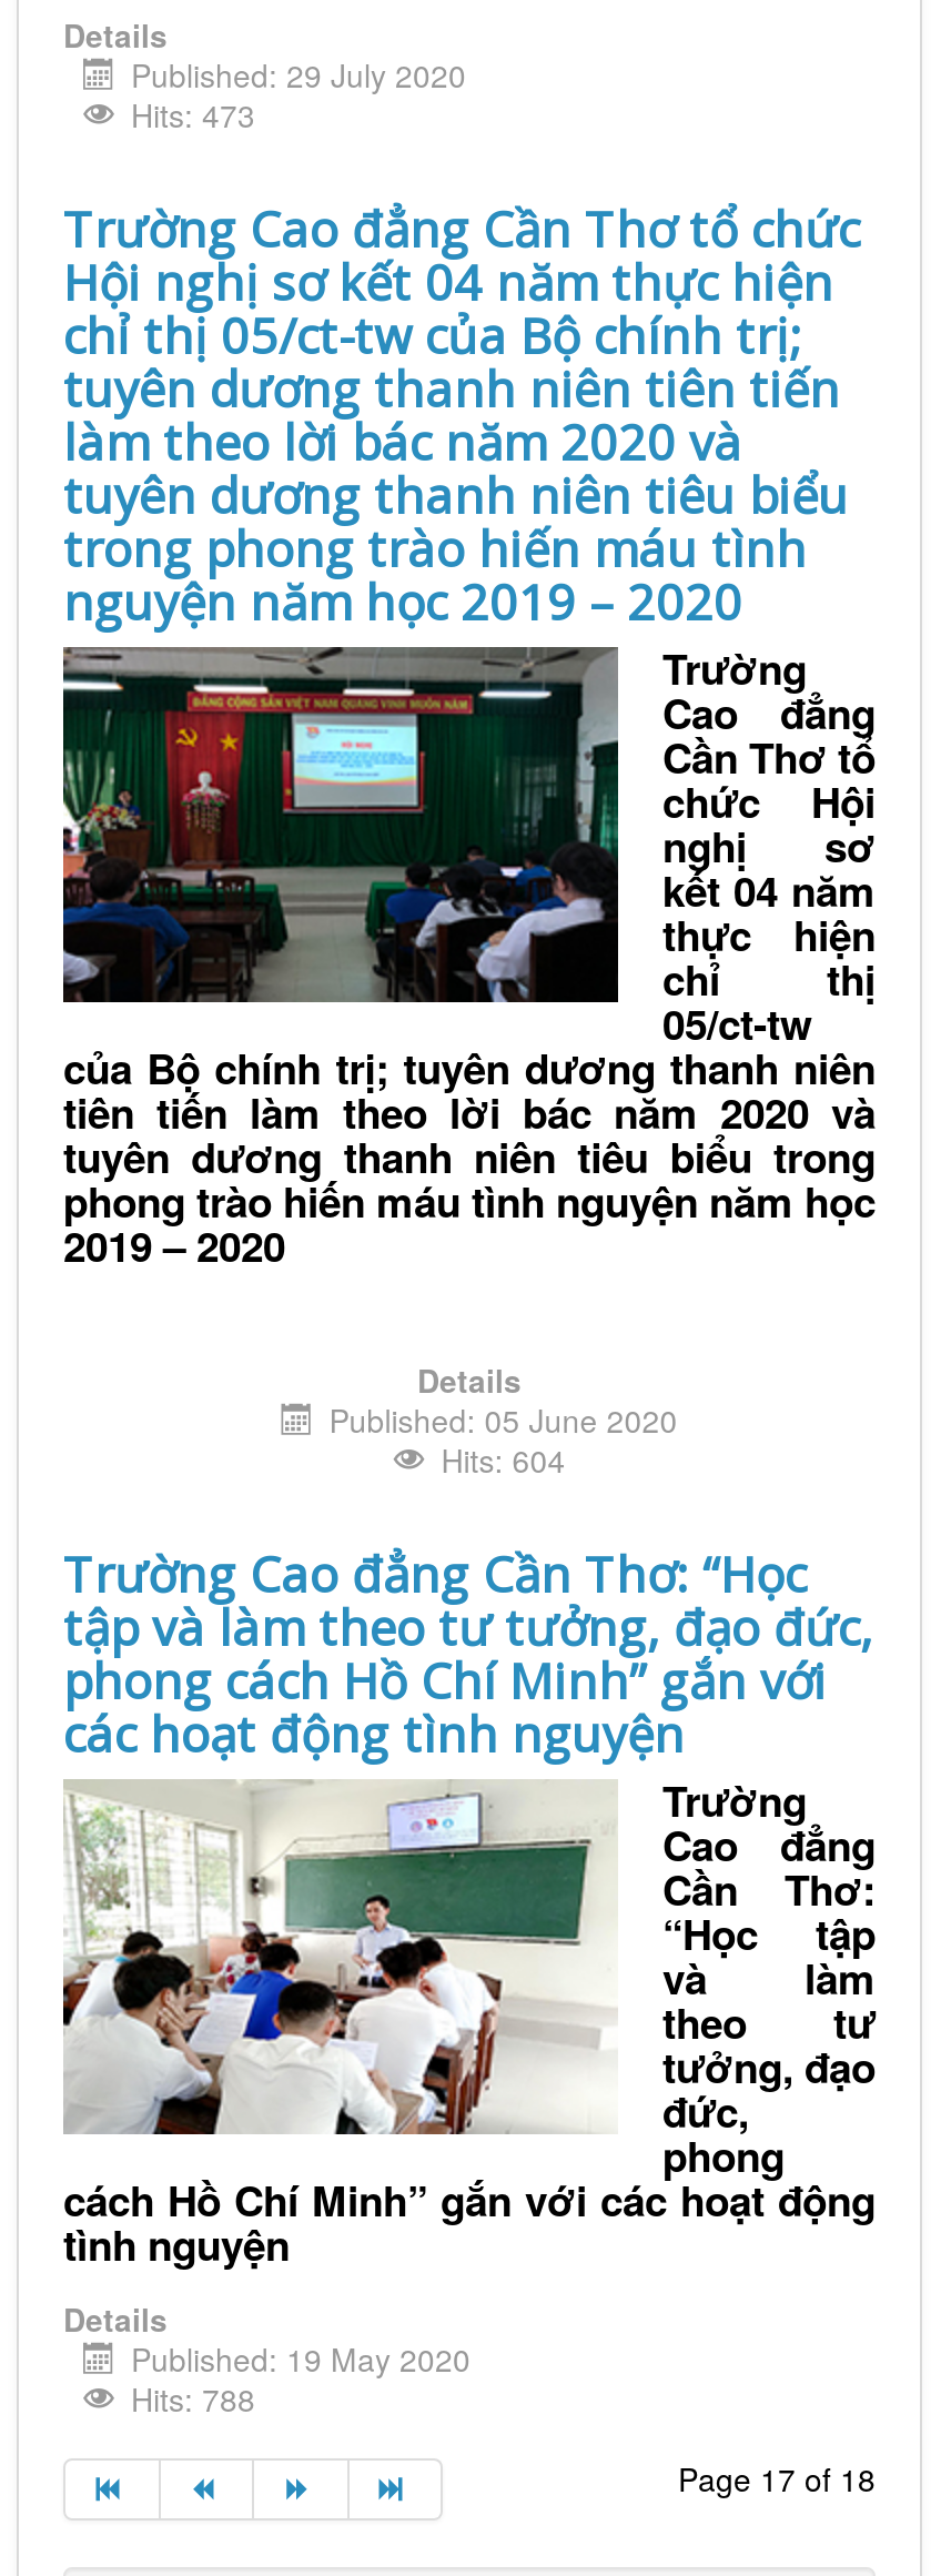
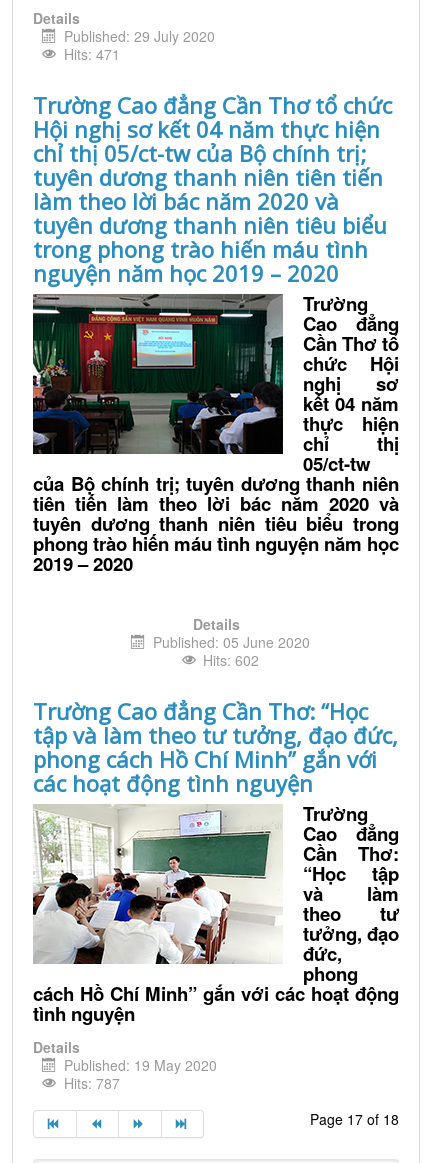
[131,93,255,137] Hits: 473 -> [63,44,119,64] Hits: 471
[441,1438,565,1483] Hits: 604 -> [203,650,259,670] Hits: 602
[131,2377,255,2422] Hits: 788 -> [63,1073,119,1093] Hits: 787

